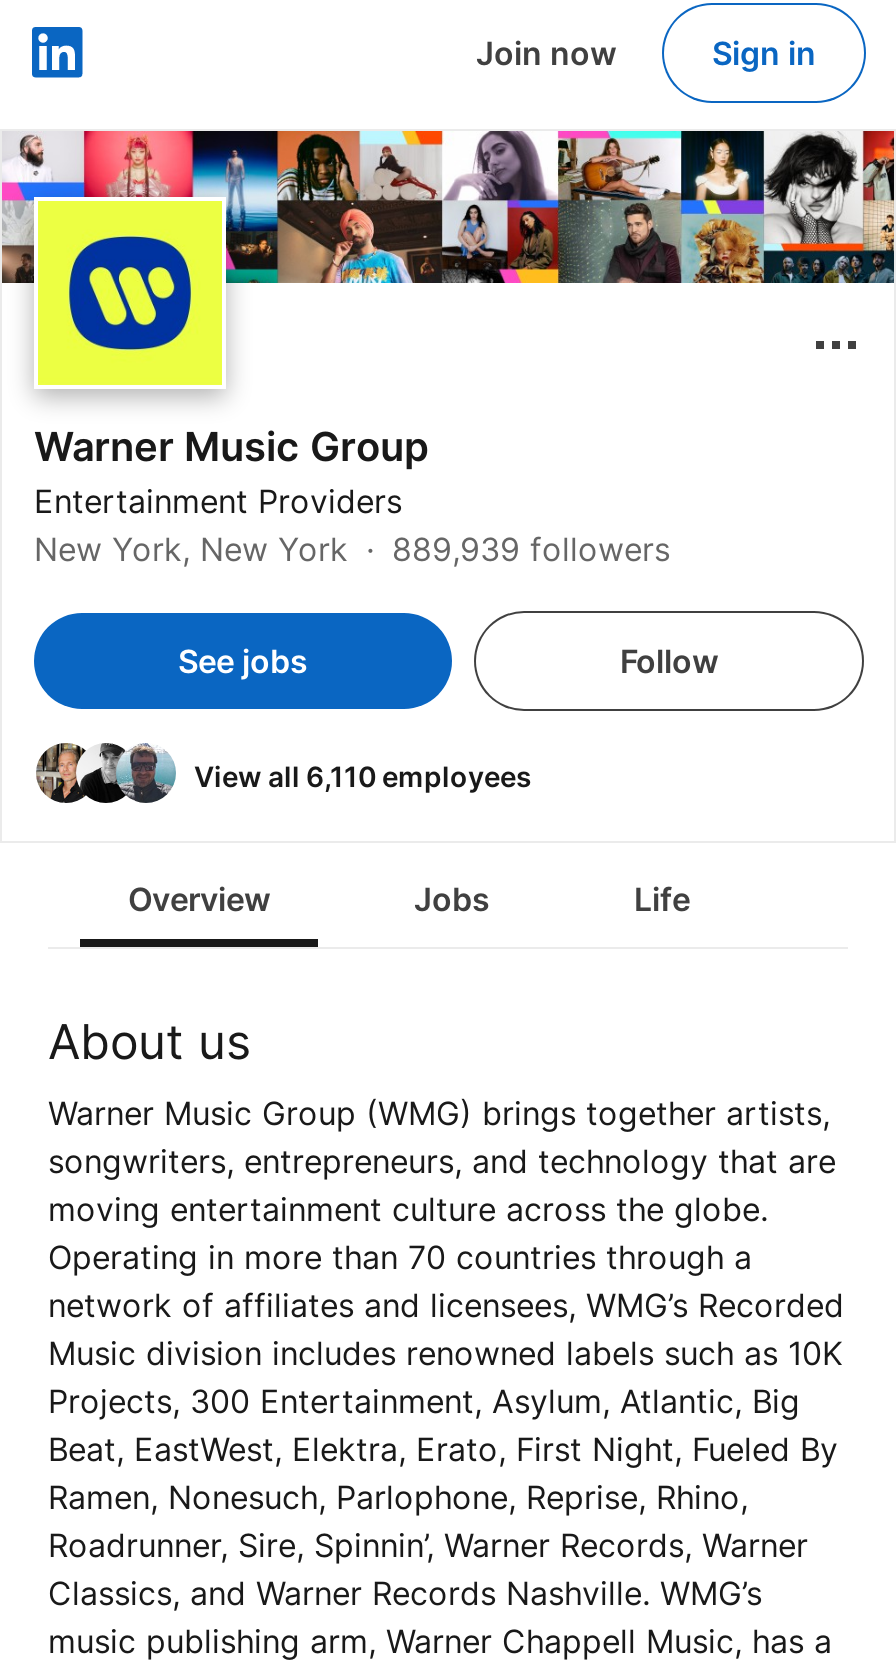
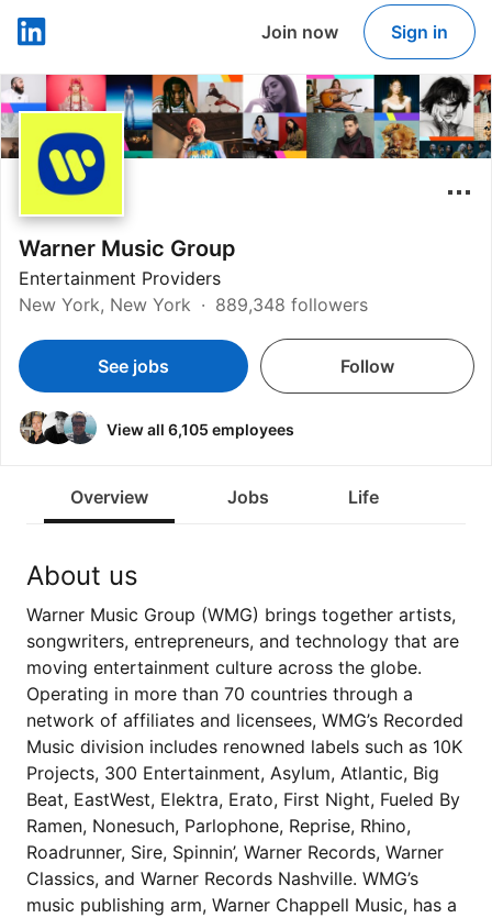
[34,529,670,569] New York, New York 889,939 followers -> [19,294,368,316] New York, New York 889,348 followers
[194,758,532,792] View all 6,110 employees -> [107,419,294,438] View all 6,105 employees

